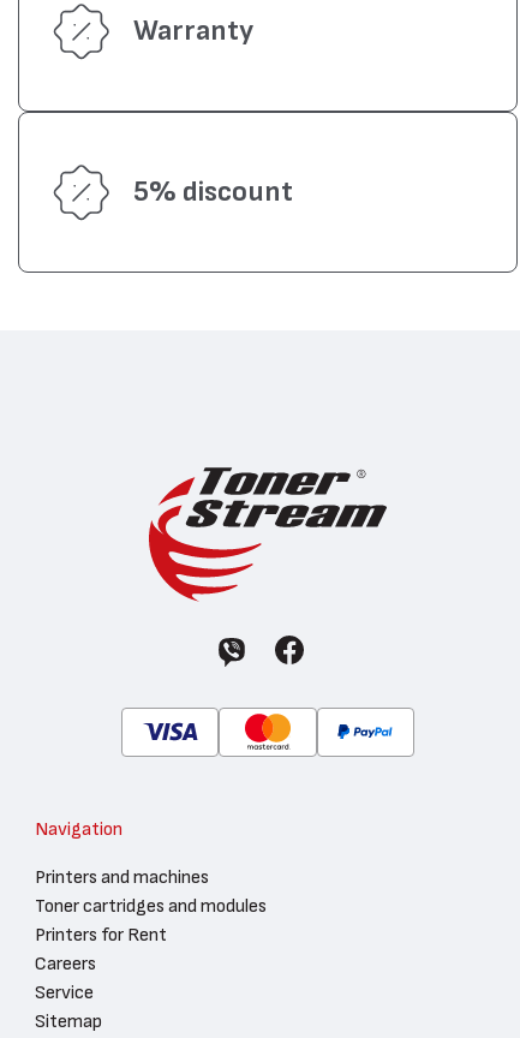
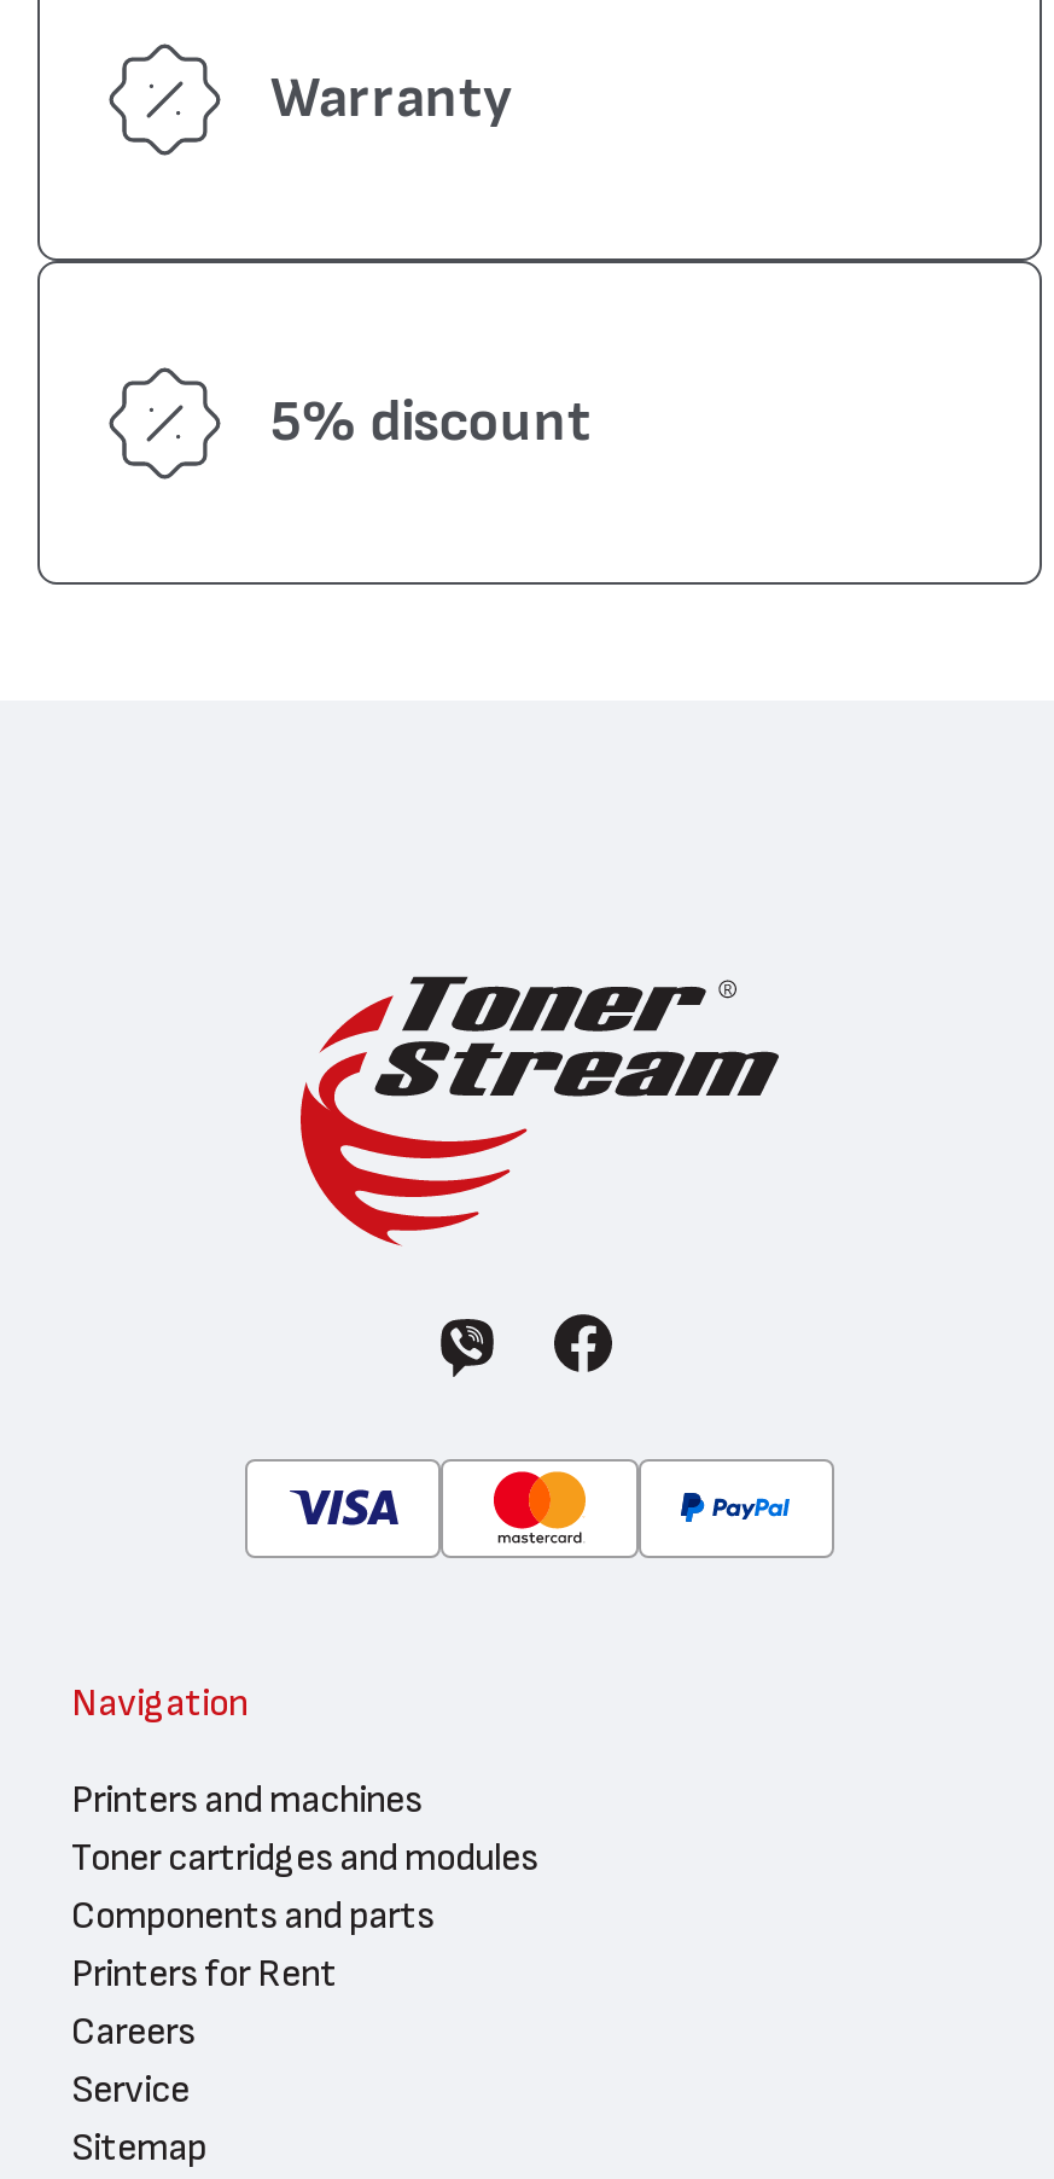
none -> [71,1897,433,1935] Components and parts

